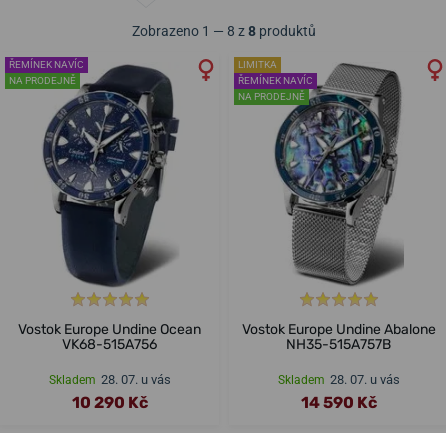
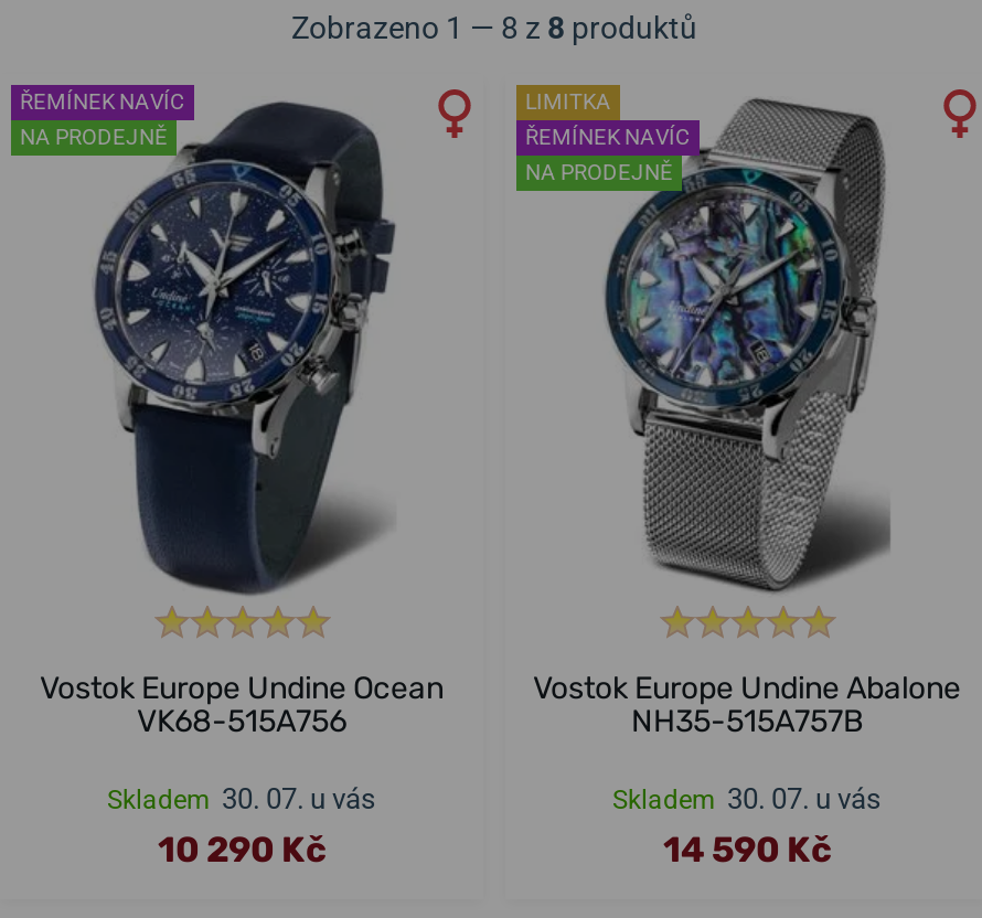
[48,372,170,387] Skladem 28. 07. u vás -> [107,782,376,815] Skladem 30. 07. u vás
[277,372,399,387] Skladem 28. 07. u vás -> [612,782,882,815] Skladem 30. 07. u vás

